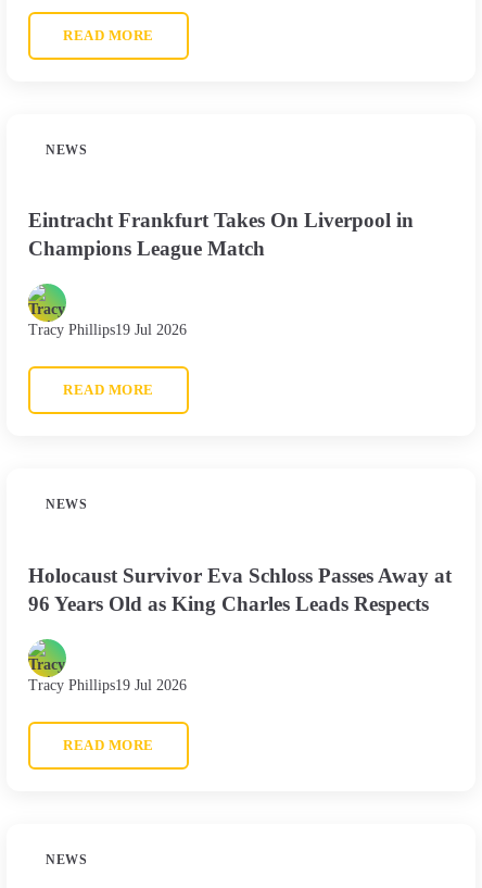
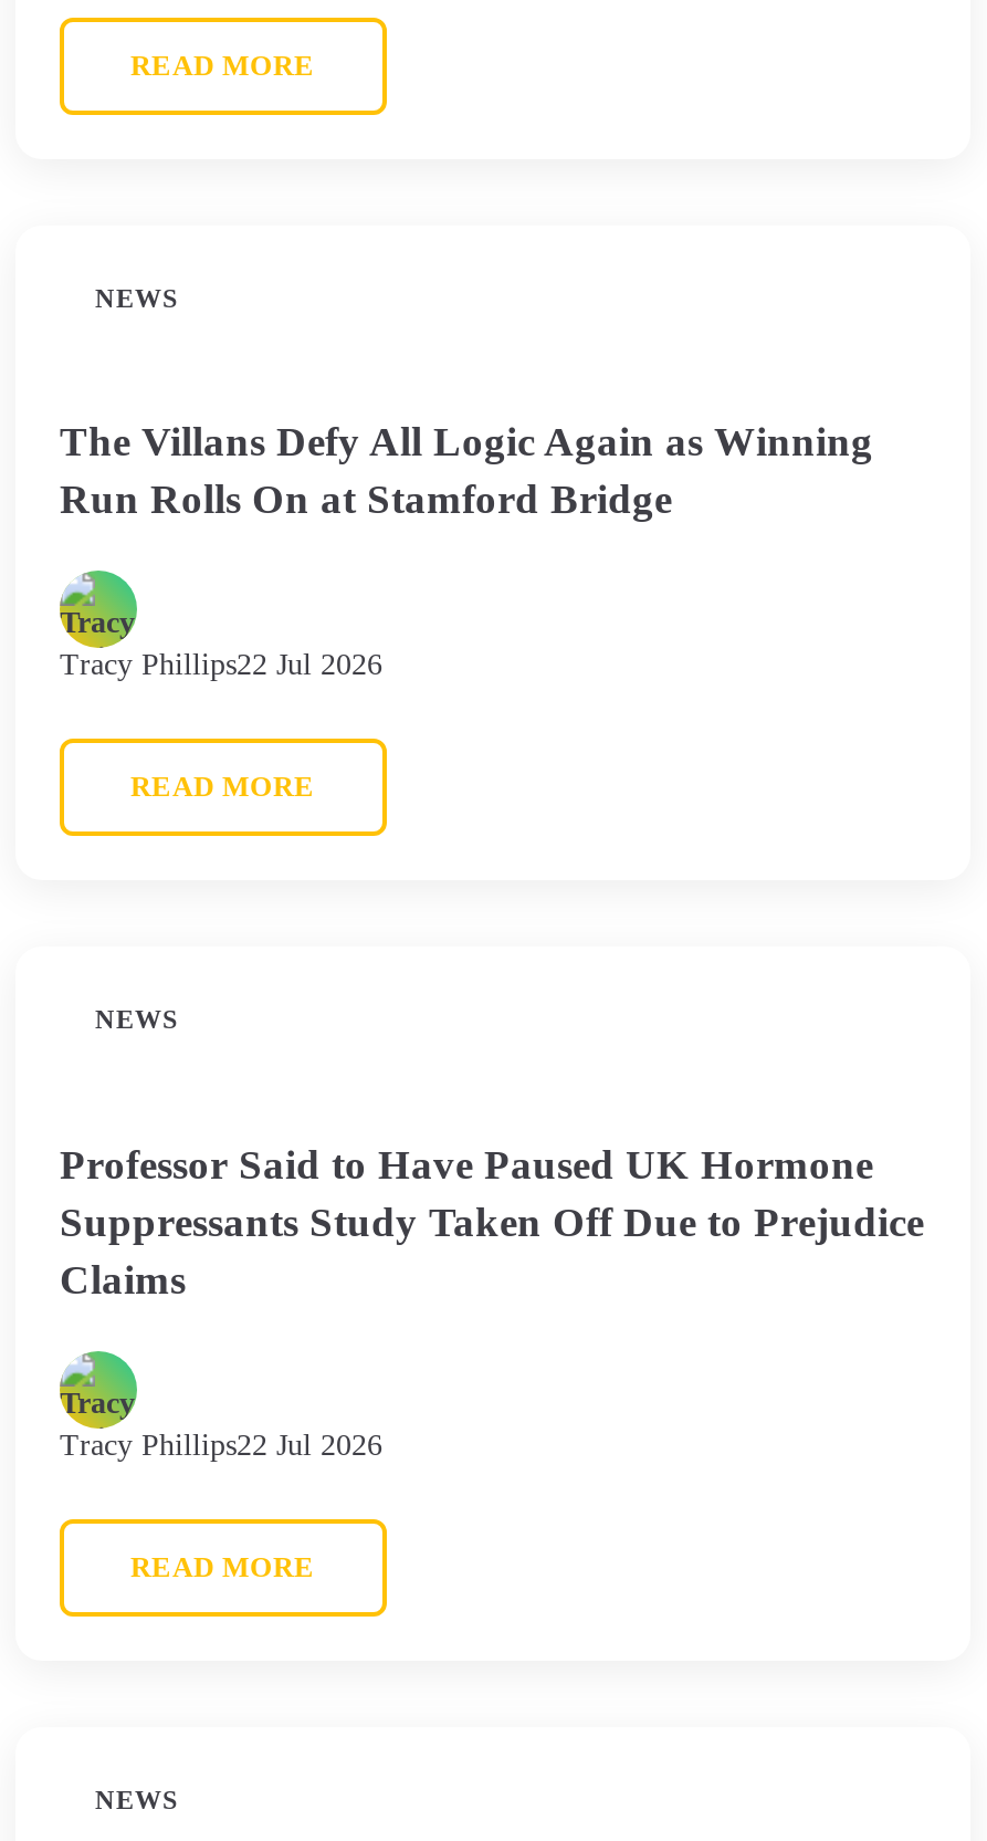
[28,209,414,260] Eintracht Frankfurt Takes On Liverpool in | Champions League Match -> [60,419,873,523] The Villans Defy All Logic Again as Winning | Run Rolls On at Stamford Bridge
[28,322,187,338] Tracy Phillips19 Jul 2026 -> [60,648,382,682] Tracy Phillips22 Jul 2026
[28,564,452,615] Holocaust Survivor Eva Schloss Passes Away at | 96 Years Old as King Charles Leads Respects -> [60,1141,924,1302] Professor Said to Have Paused UK Hormone | Suppressants Study Taken Off Due to Prejudice | Claims
[28,677,187,693] Tracy Phillips19 Jul 2026 -> [60,1428,382,1461] Tracy Phillips22 Jul 2026

